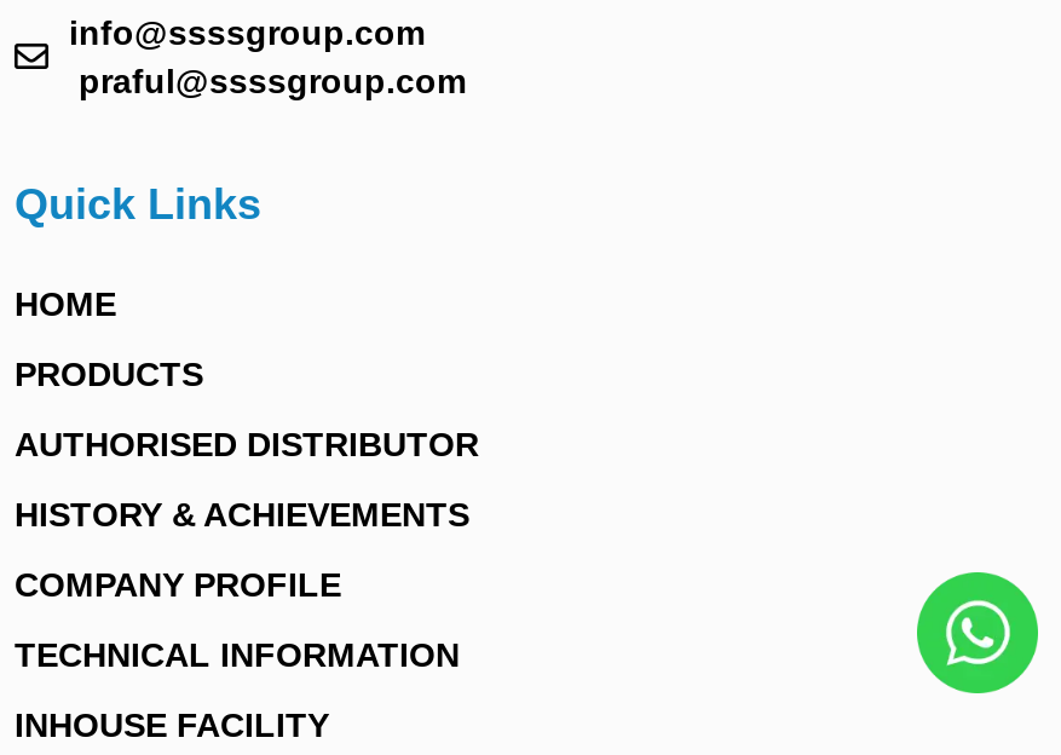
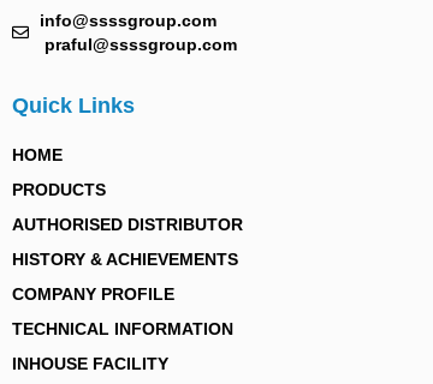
[915,570,1040,696] [image] -> none

